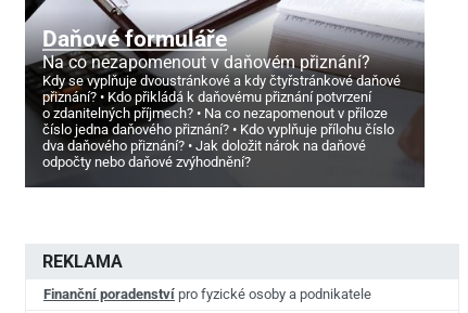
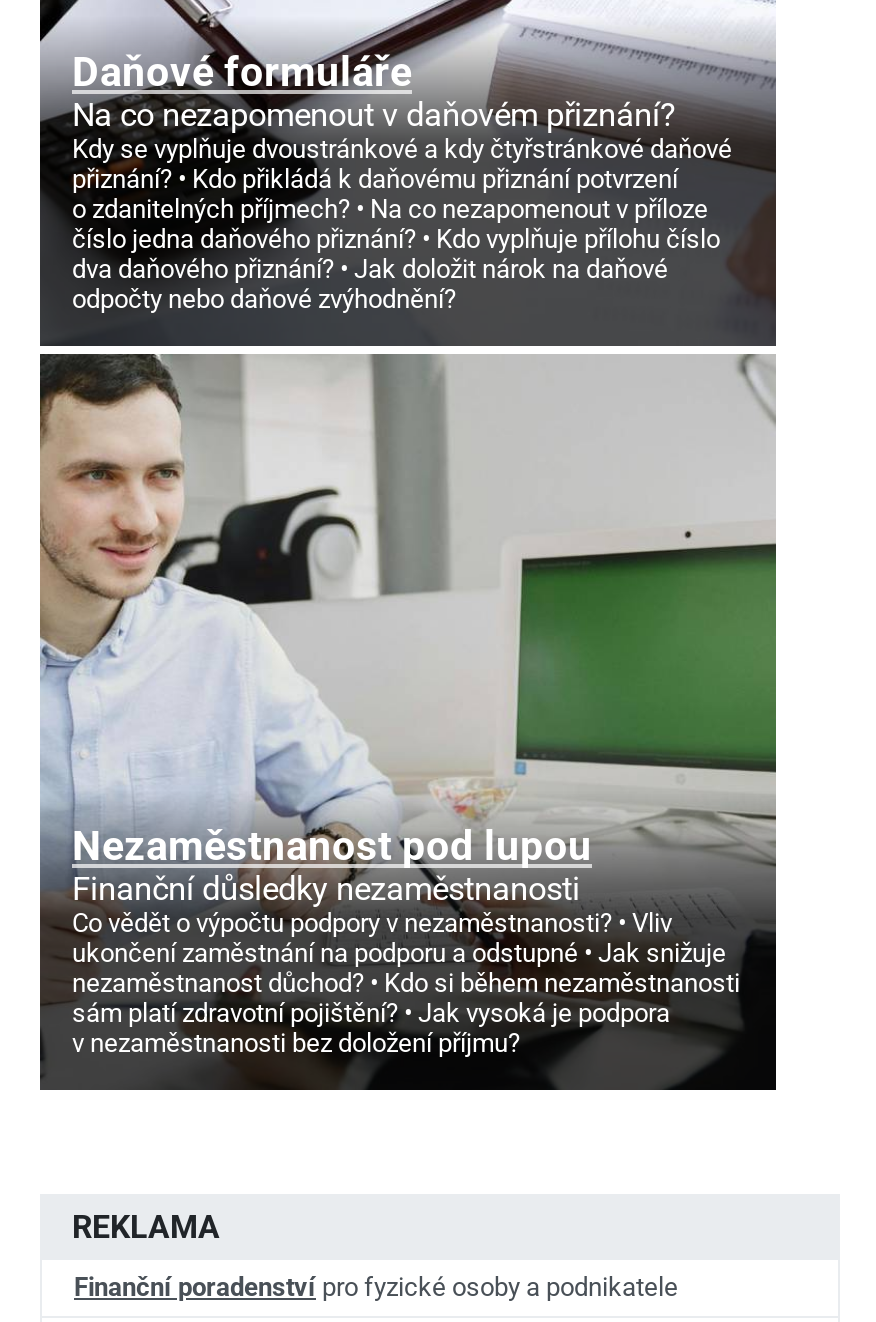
none -> [38,352,778,1090] [image] | Nezaměstnanost pod lupou | Finanční důsledky nezaměstnanosti | Co vědět o výpočtu podpory v nezaměstnanosti? | Vliv | ukončení zaměstnání na podporu a odstupné | Jak snižuje | nezaměstnanost důchod? | Kdo si během nezaměstnanosti | sám platí zdravotní pojištění? | Jak vysoká je podpora | v nezaměstnanosti bez doložení příjmu?

